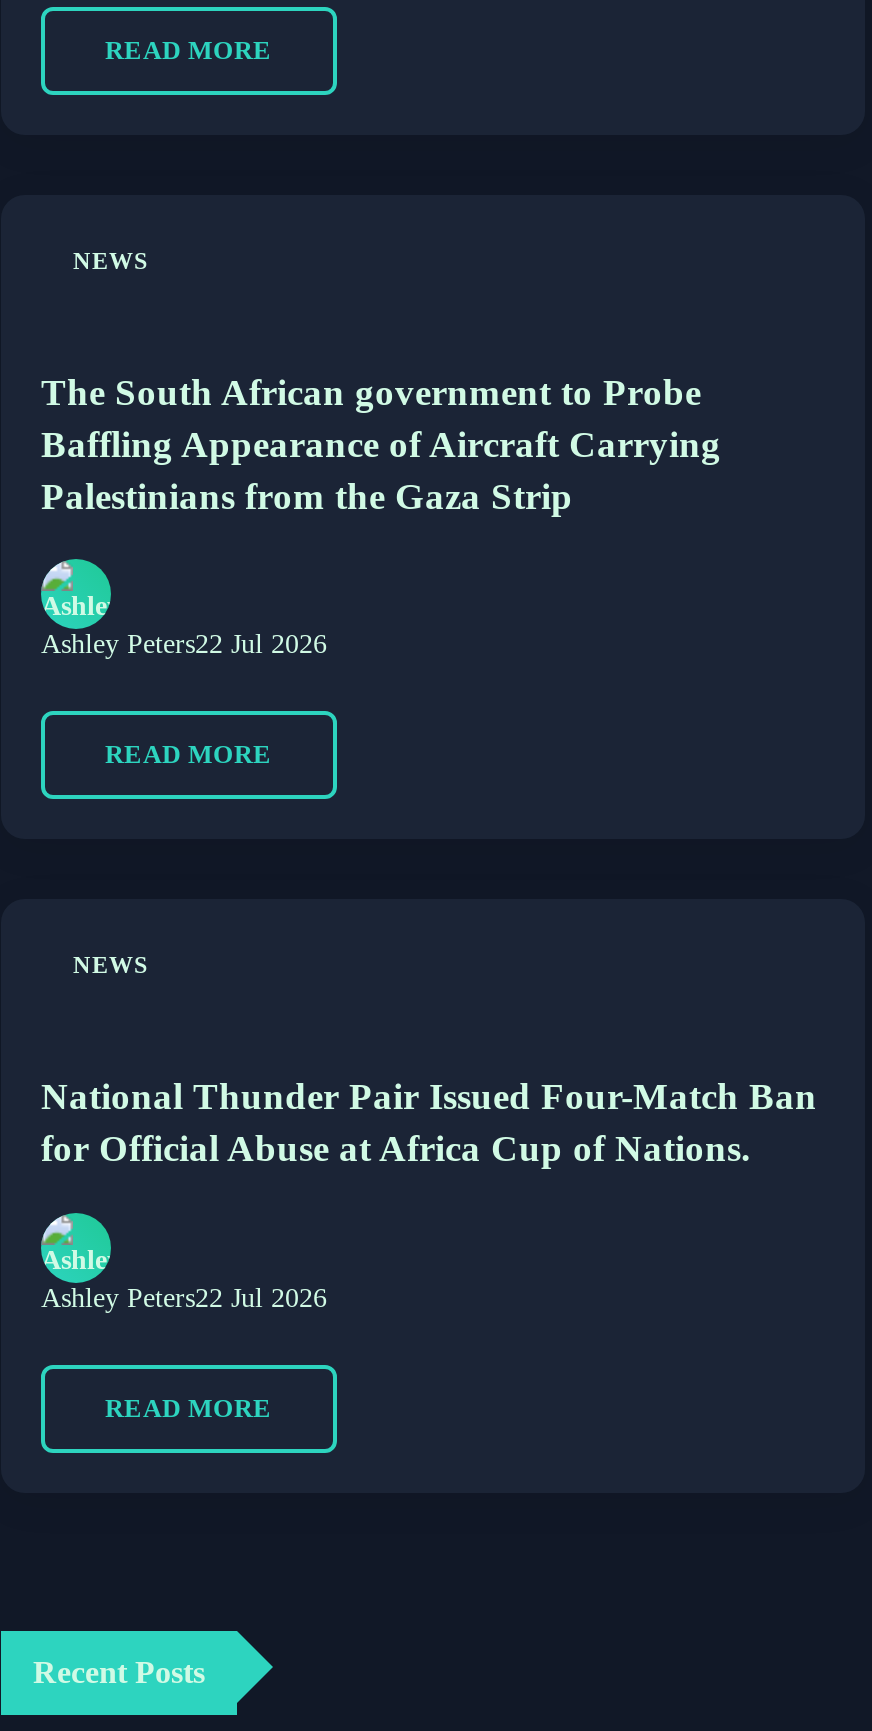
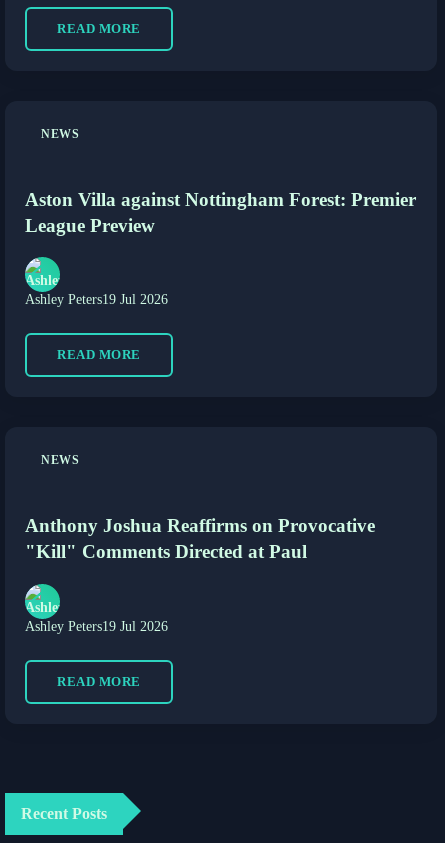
[41,370,721,516] The South African government to Probe | Baffling Appearance of Aircraft Carrying | Palestinians from the Gaza Strip -> [25,189,416,236] Aston Villa against Nottingham Forest: Premier | League Preview
[41,630,327,660] Ashley Peters22 Jul 2026 -> [25,292,168,307] Ashley Peters19 Jul 2026
[41,1075,817,1169] National Thunder Pair Issued Four-Match Ban | for Official Abuse at Africa Cup of Nations. -> [25,515,375,562] Anthony Joshua Reaffirms on Provocative | "Kill" Comments Directed at Paul
[41,1282,327,1312] Ashley Peters22 Jul 2026 -> [25,619,168,634] Ashley Peters19 Jul 2026

